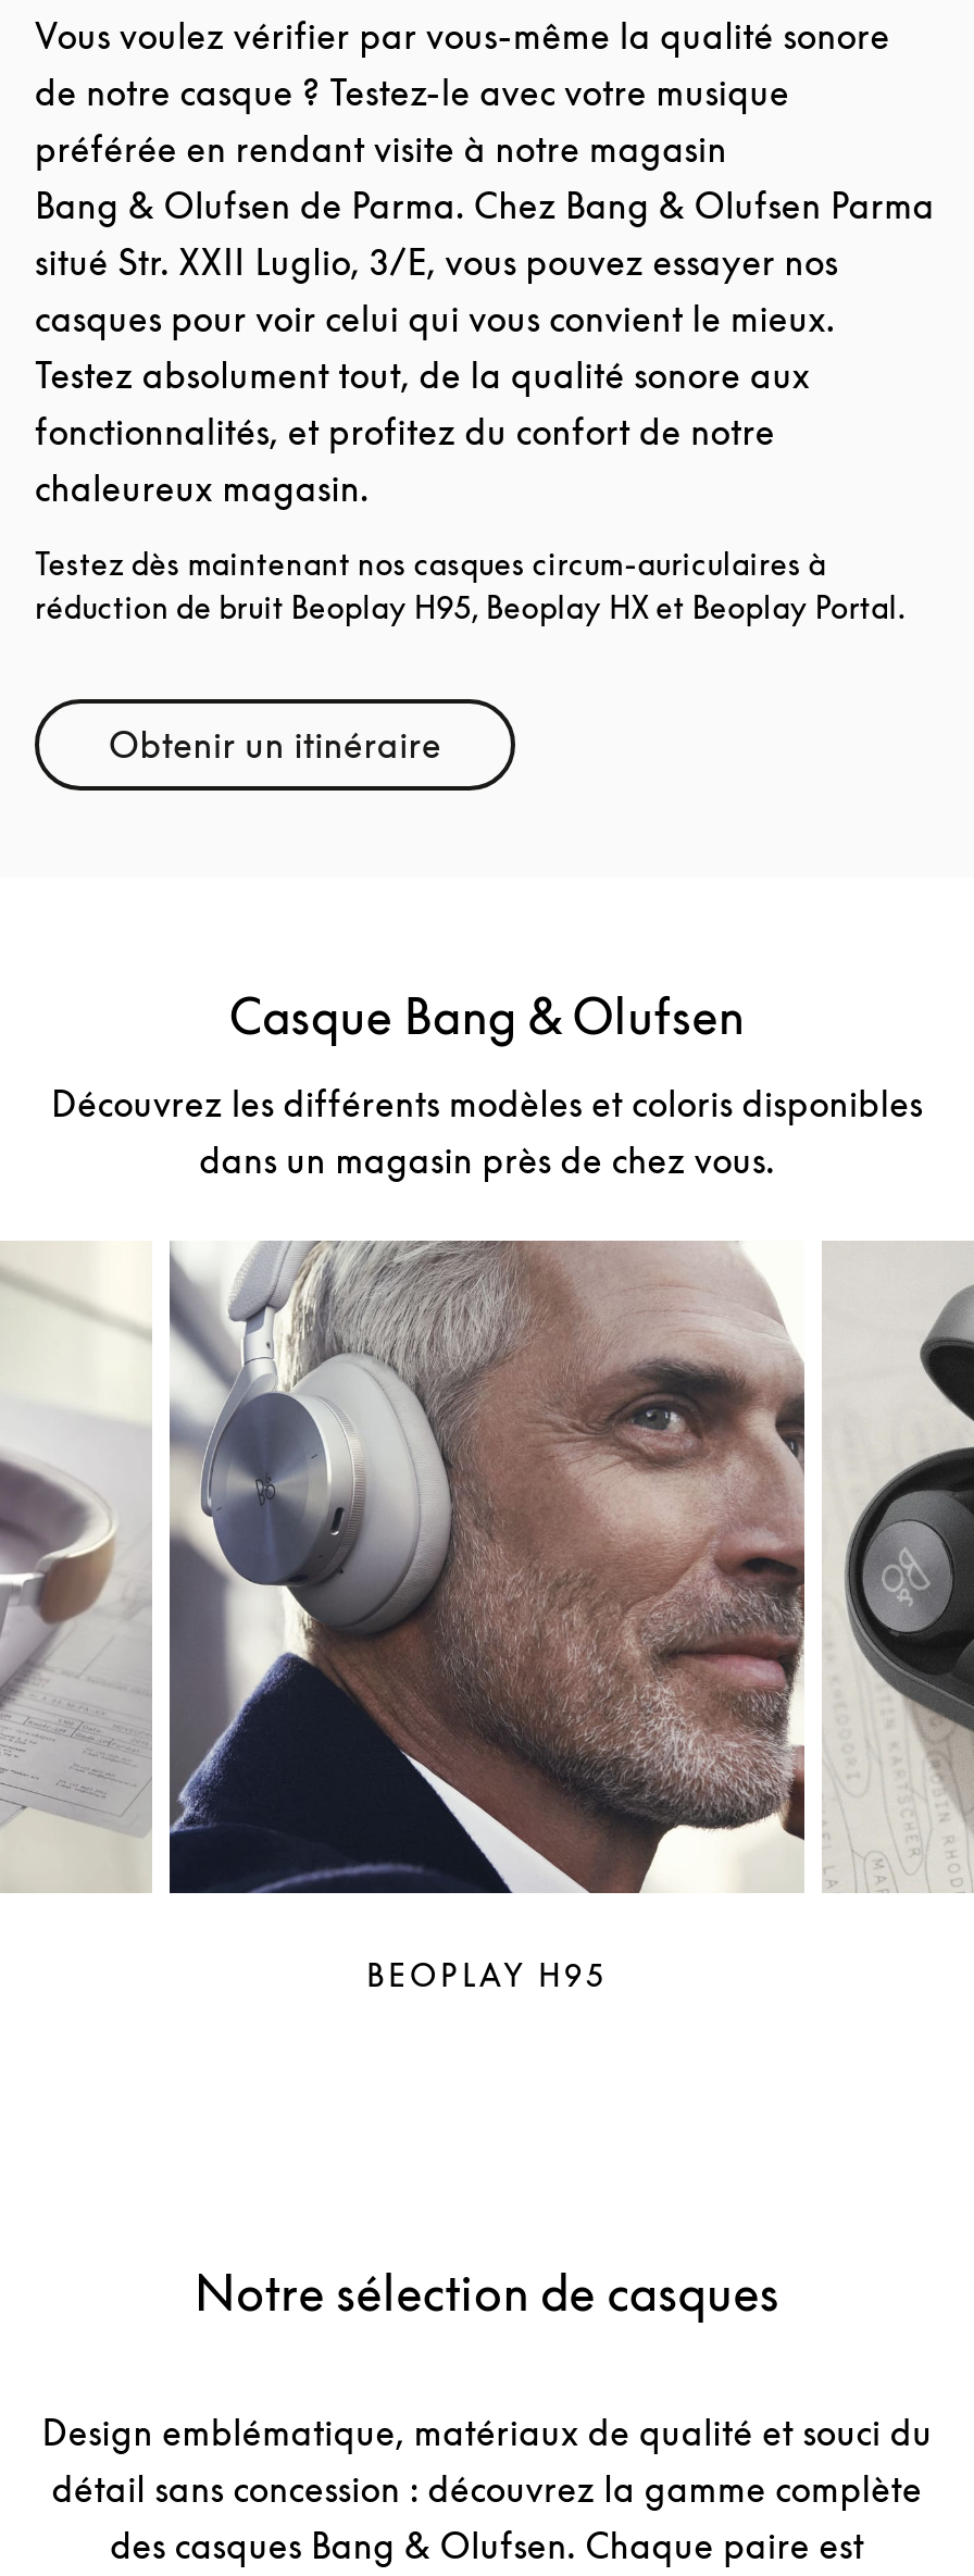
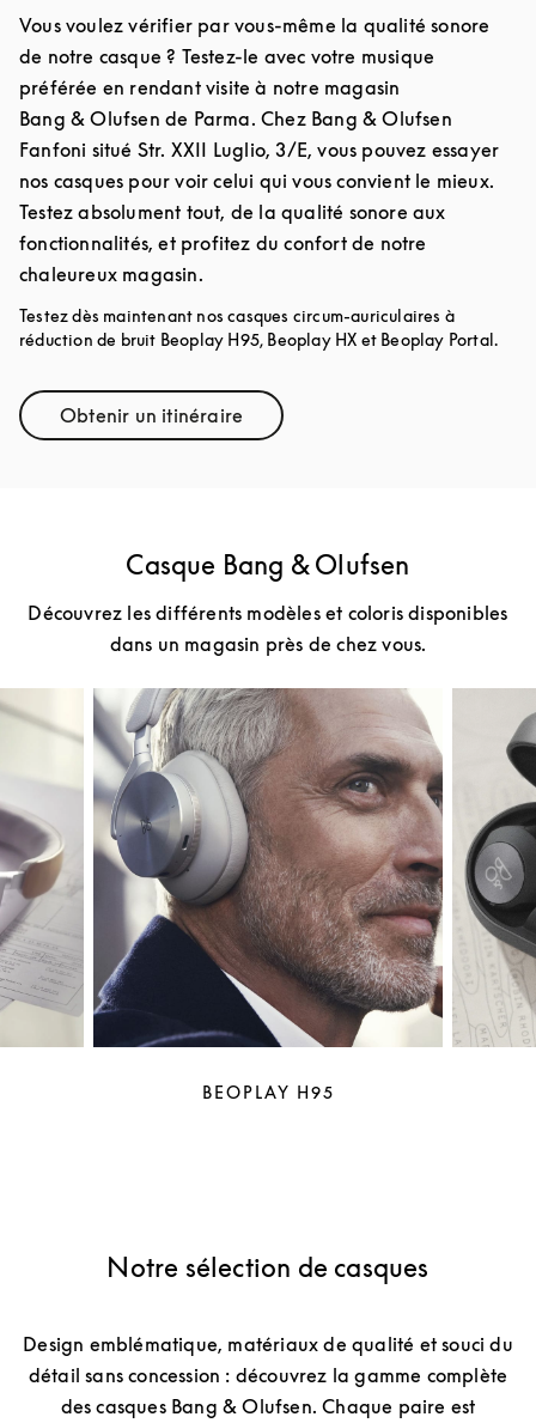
[35,184,935,341] Bang & Olufsen de Parma. Chez Bang & Olufsen Parma | situé Str. XXII Luglio, 3/E, vous pouvez essayer nos | casques pour voir celui qui vous convient le mieux. -> [19,107,499,193] Bang & Olufsen de Parma. Chez Bang & Olufsen | Fanfoni situé Str. XXII Luglio, 3/E, vous pouvez essayer | nos casques pour voir celui qui vous convient le mieux.

